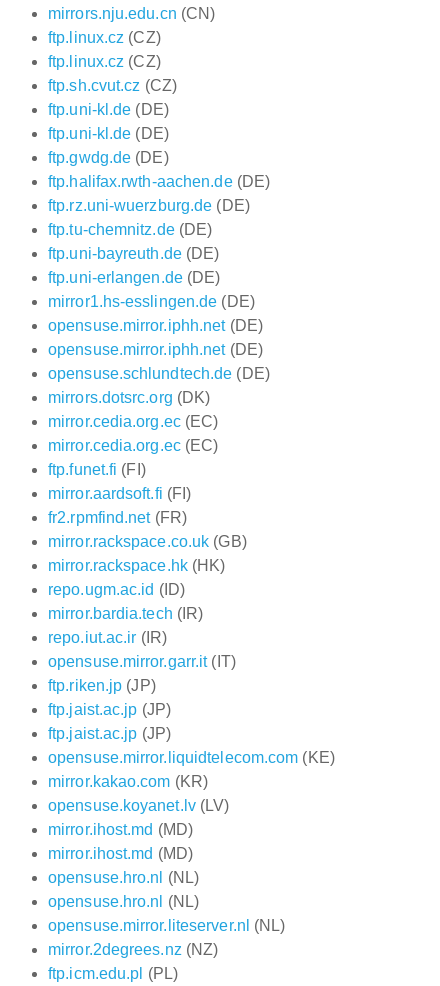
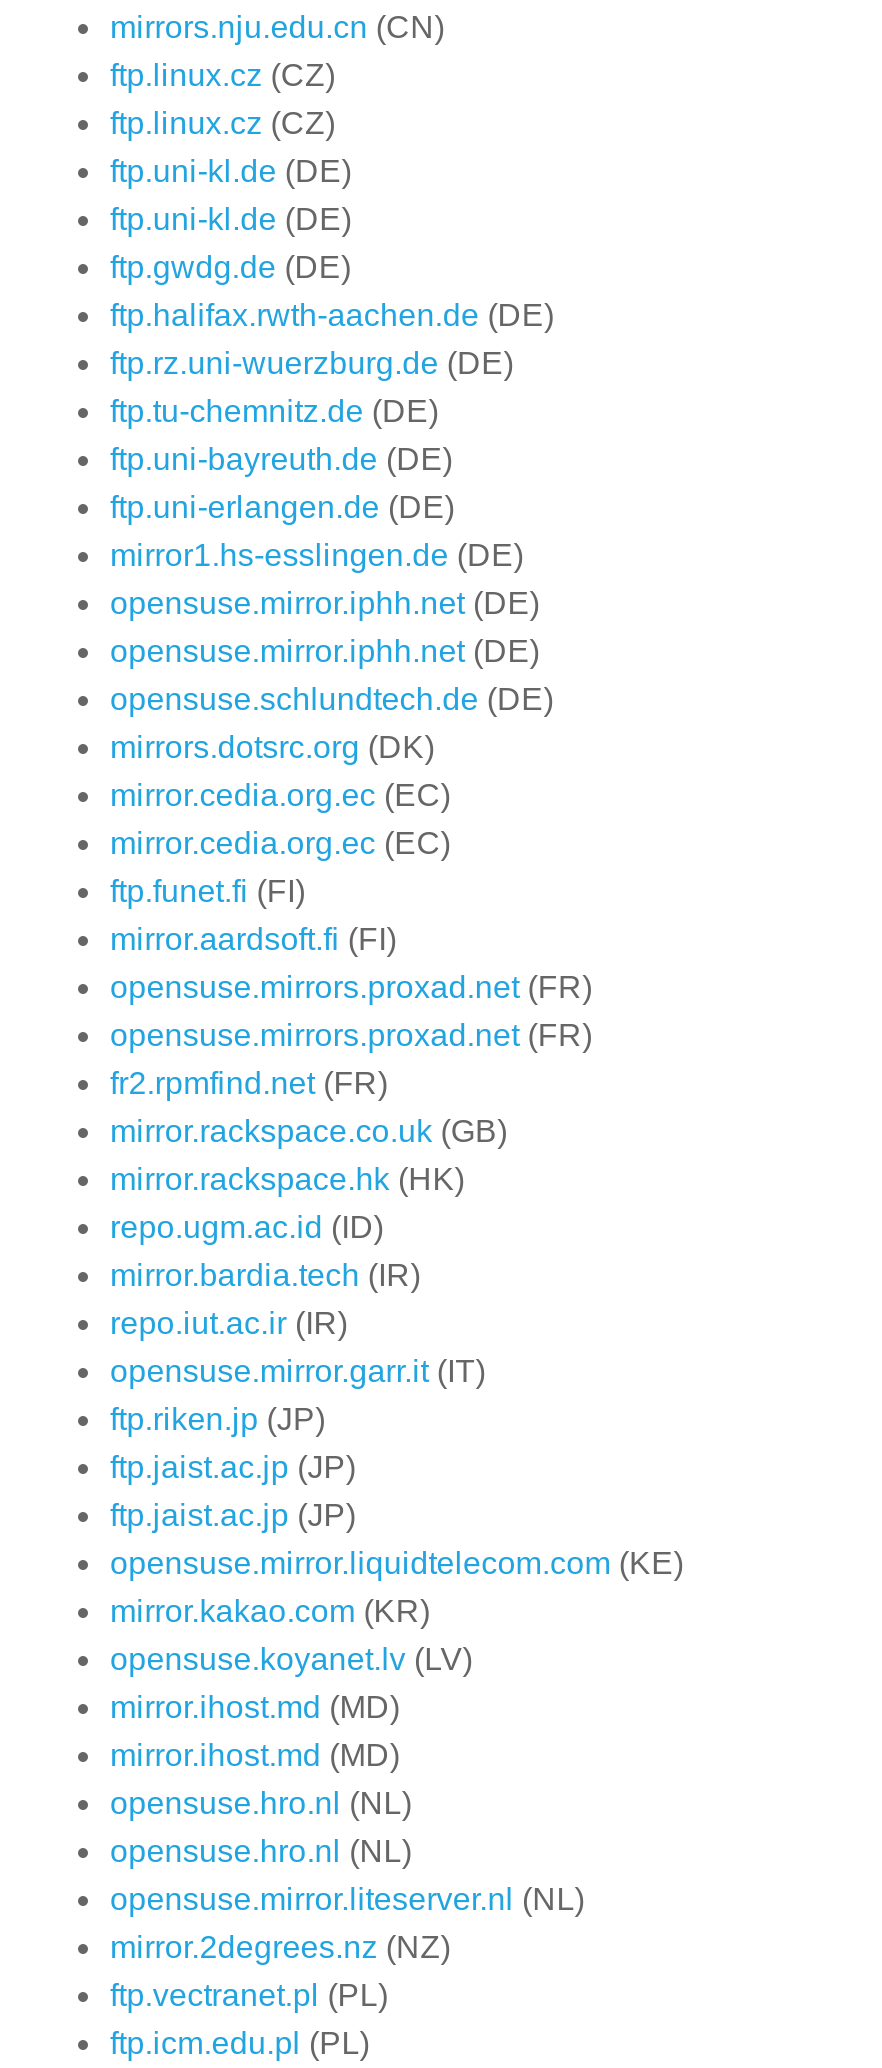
[48,77,177,94] ftp.sh.cvut.cz (CZ) -> none
moved [48,101,270,502] -> [110,154,554,956]: ftp.uni-kl.de (DE) | ftp.uni-kl.de (DE) | ftp.gwdg.de (DE) | ... | ftp.funet.fi (FI) | mirror.aardsoft.fi (FI)
none -> [110,970,592,1052] opensuse.mirrors.proxad.net (FR) | opensuse.mirrors.proxad.net (FR)
none -> [110,1978,388,2012] ftp.vectranet.pl (PL)

